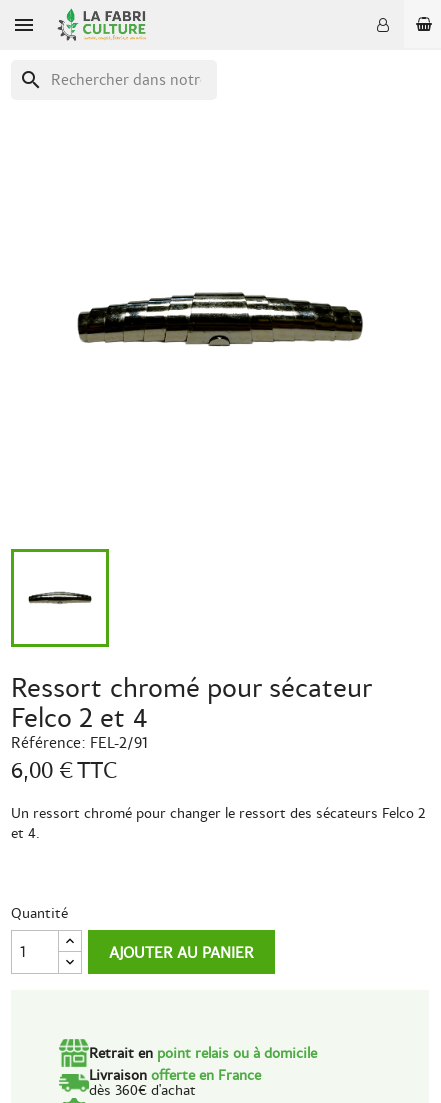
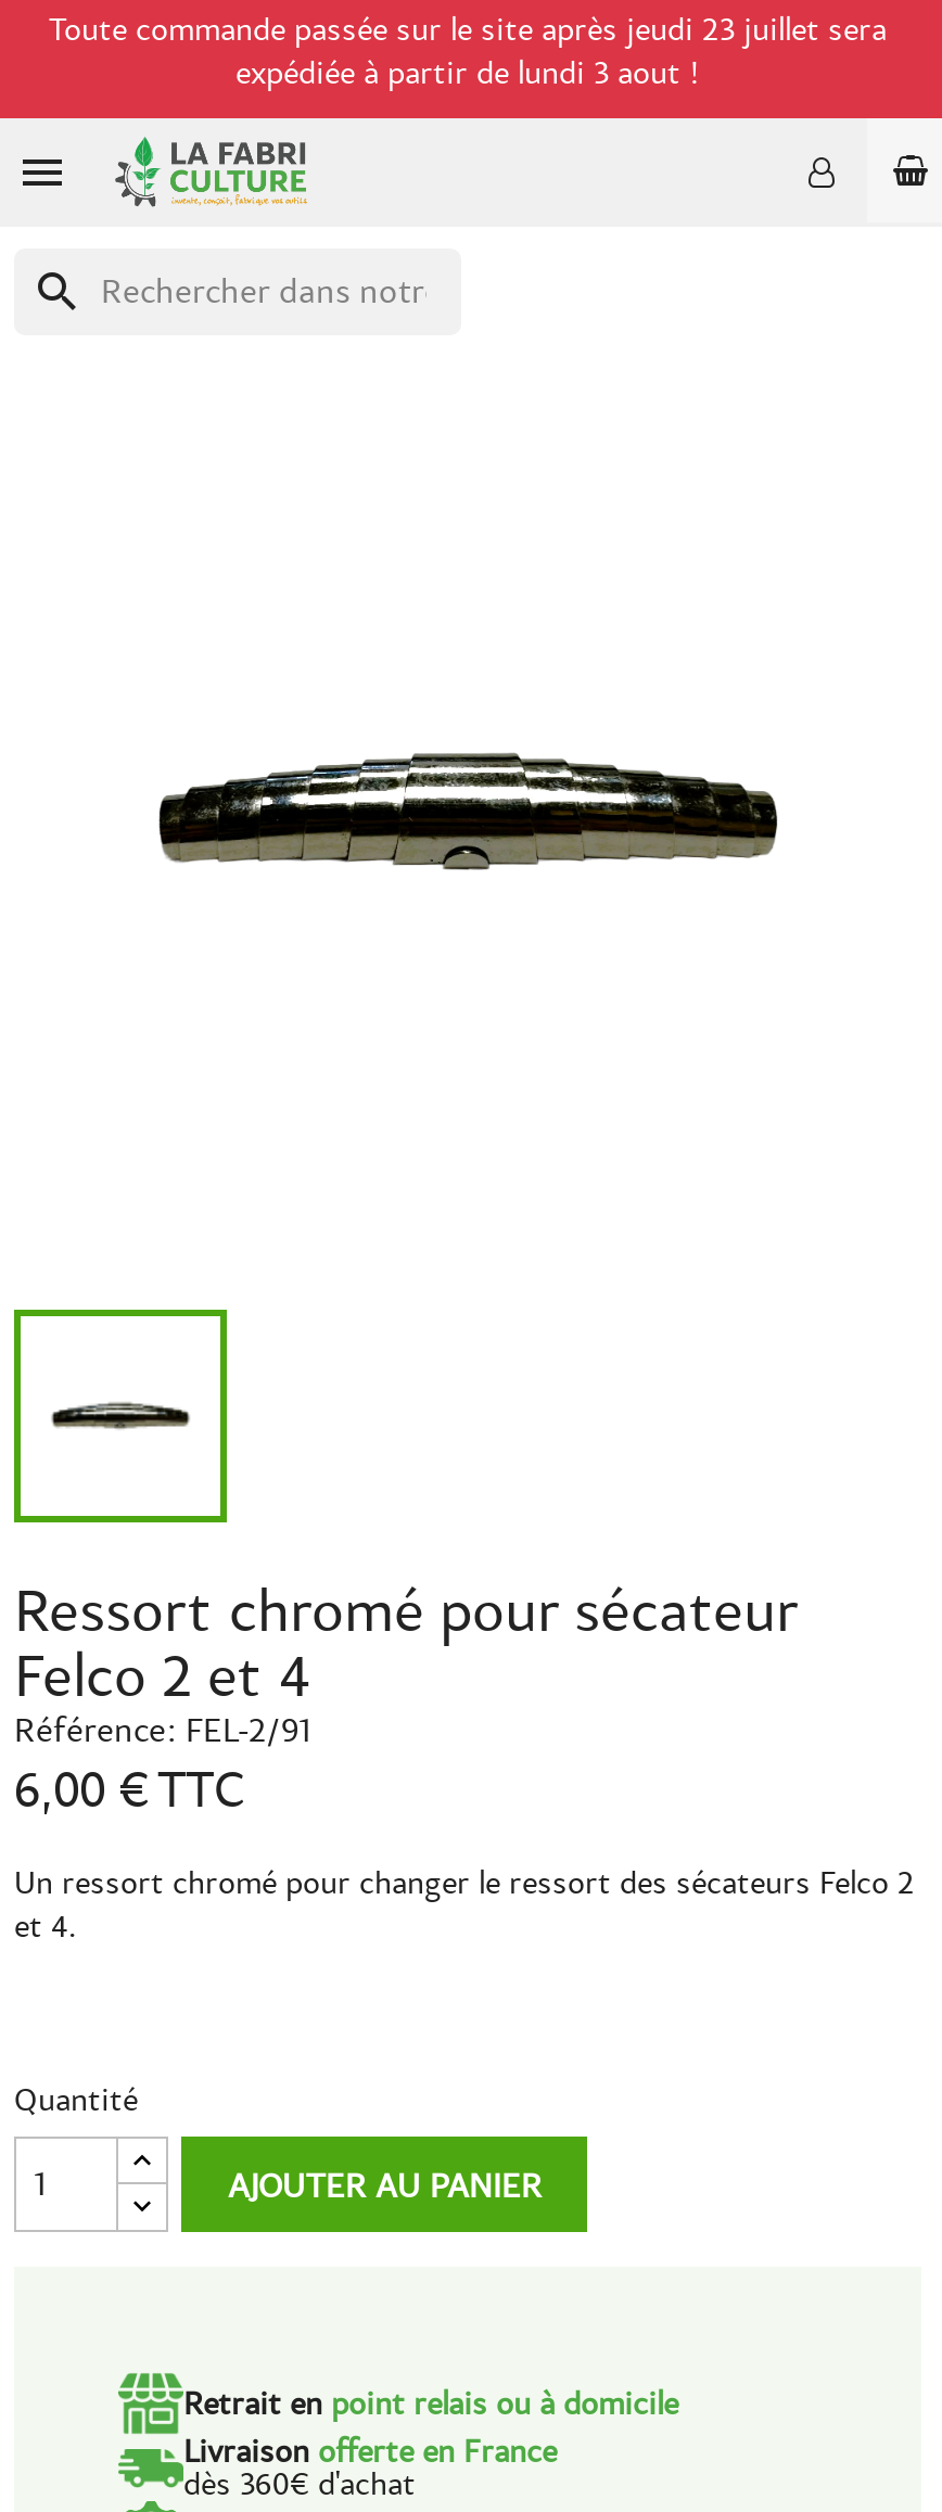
none -> [49,10,887,94] Toute commande passée sur le site après jeudi 23 juillet sera | expédiée à partir de lundi 3 aout !

